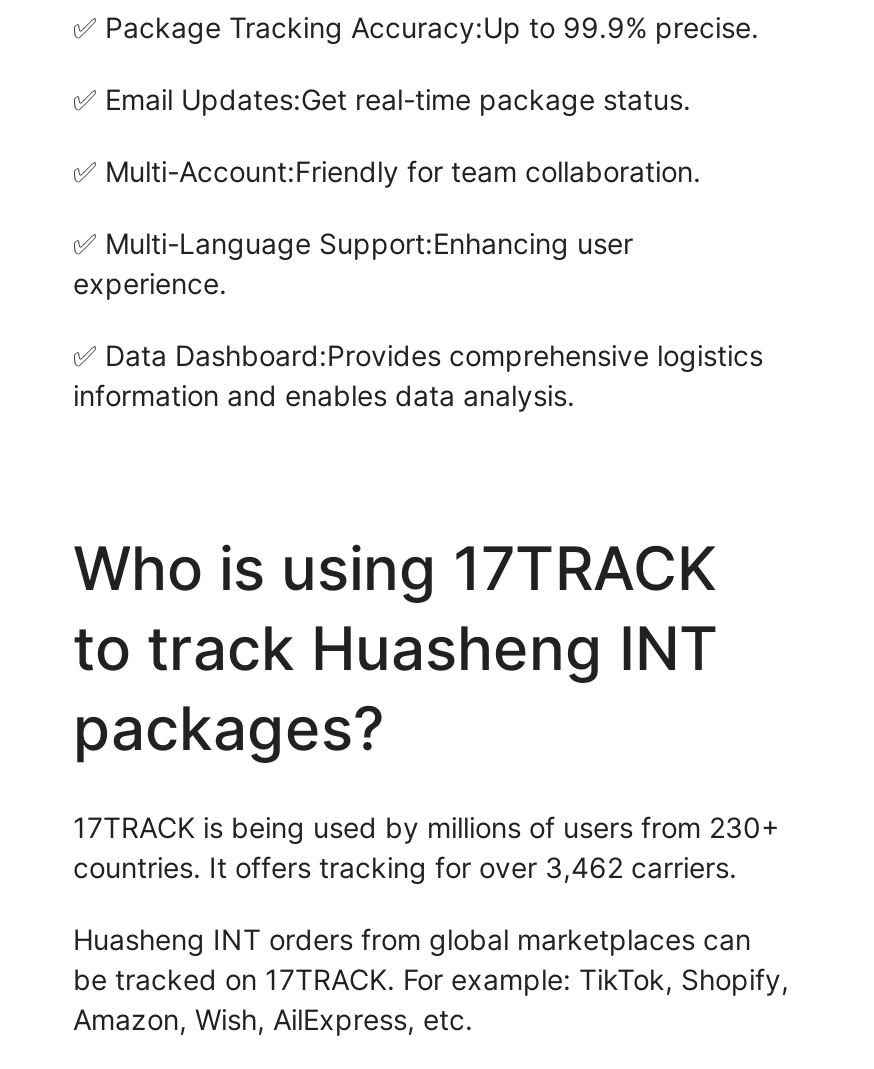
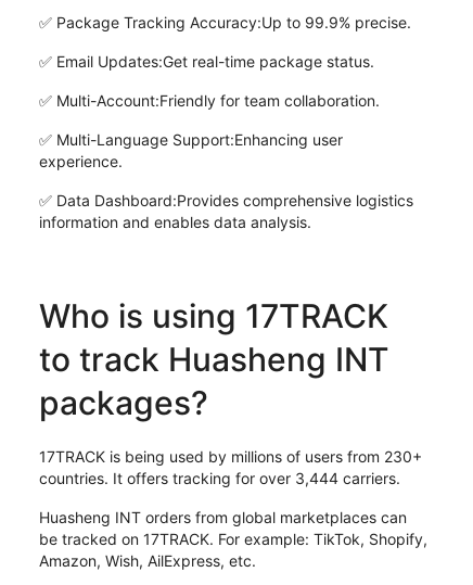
[73,850,737,884] countries. It offers tracking for over 3,462 carriers. -> [39,469,400,487] countries. It offers tracking for over 3,444 carriers.

